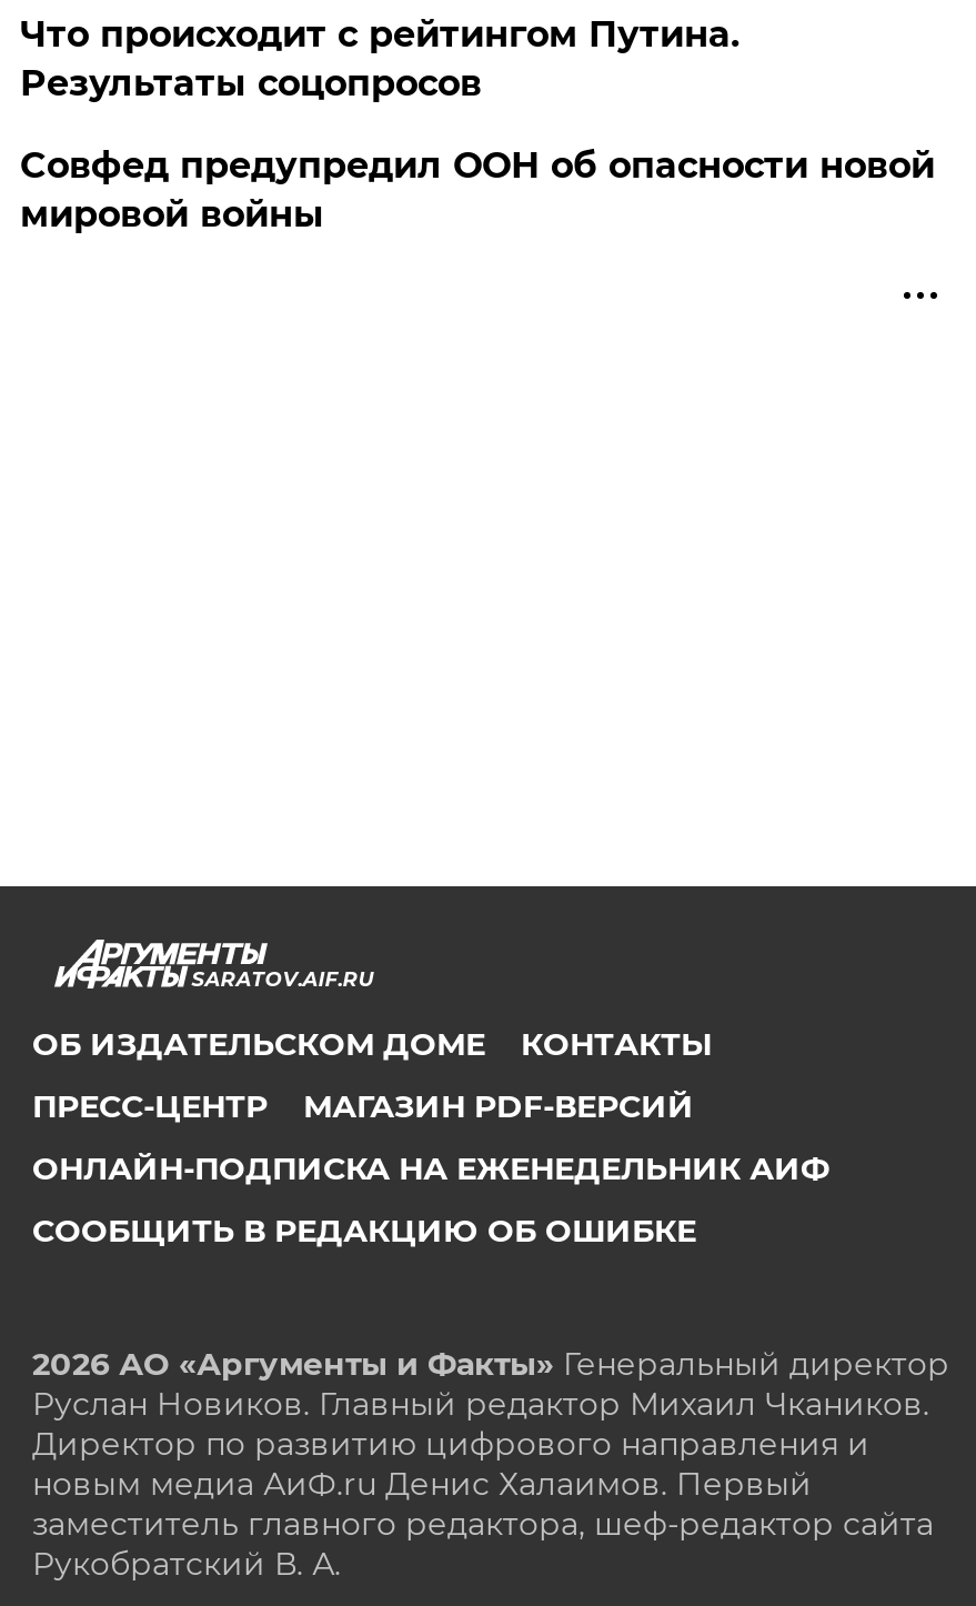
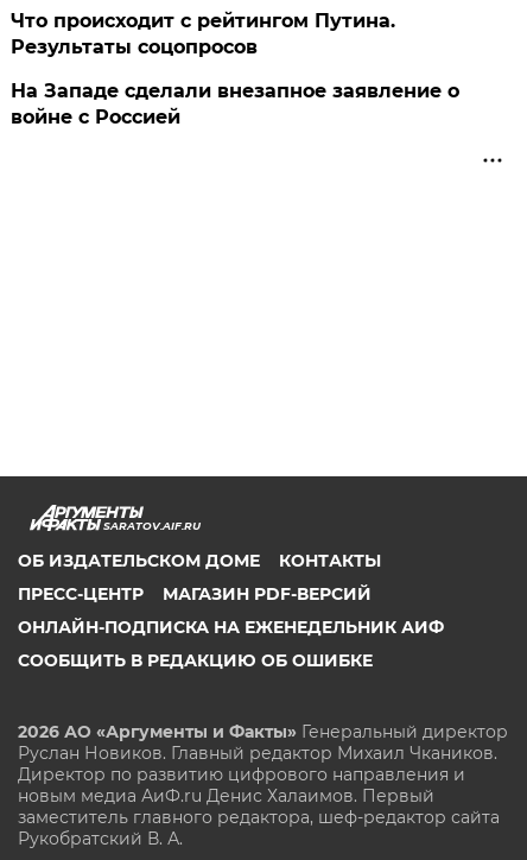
[20,144,935,235] Совфед предупредил ООН об опасности новой | мировой войны -> [11,80,460,129] На Западе сделали внезапное заявление о | войне с Россией

